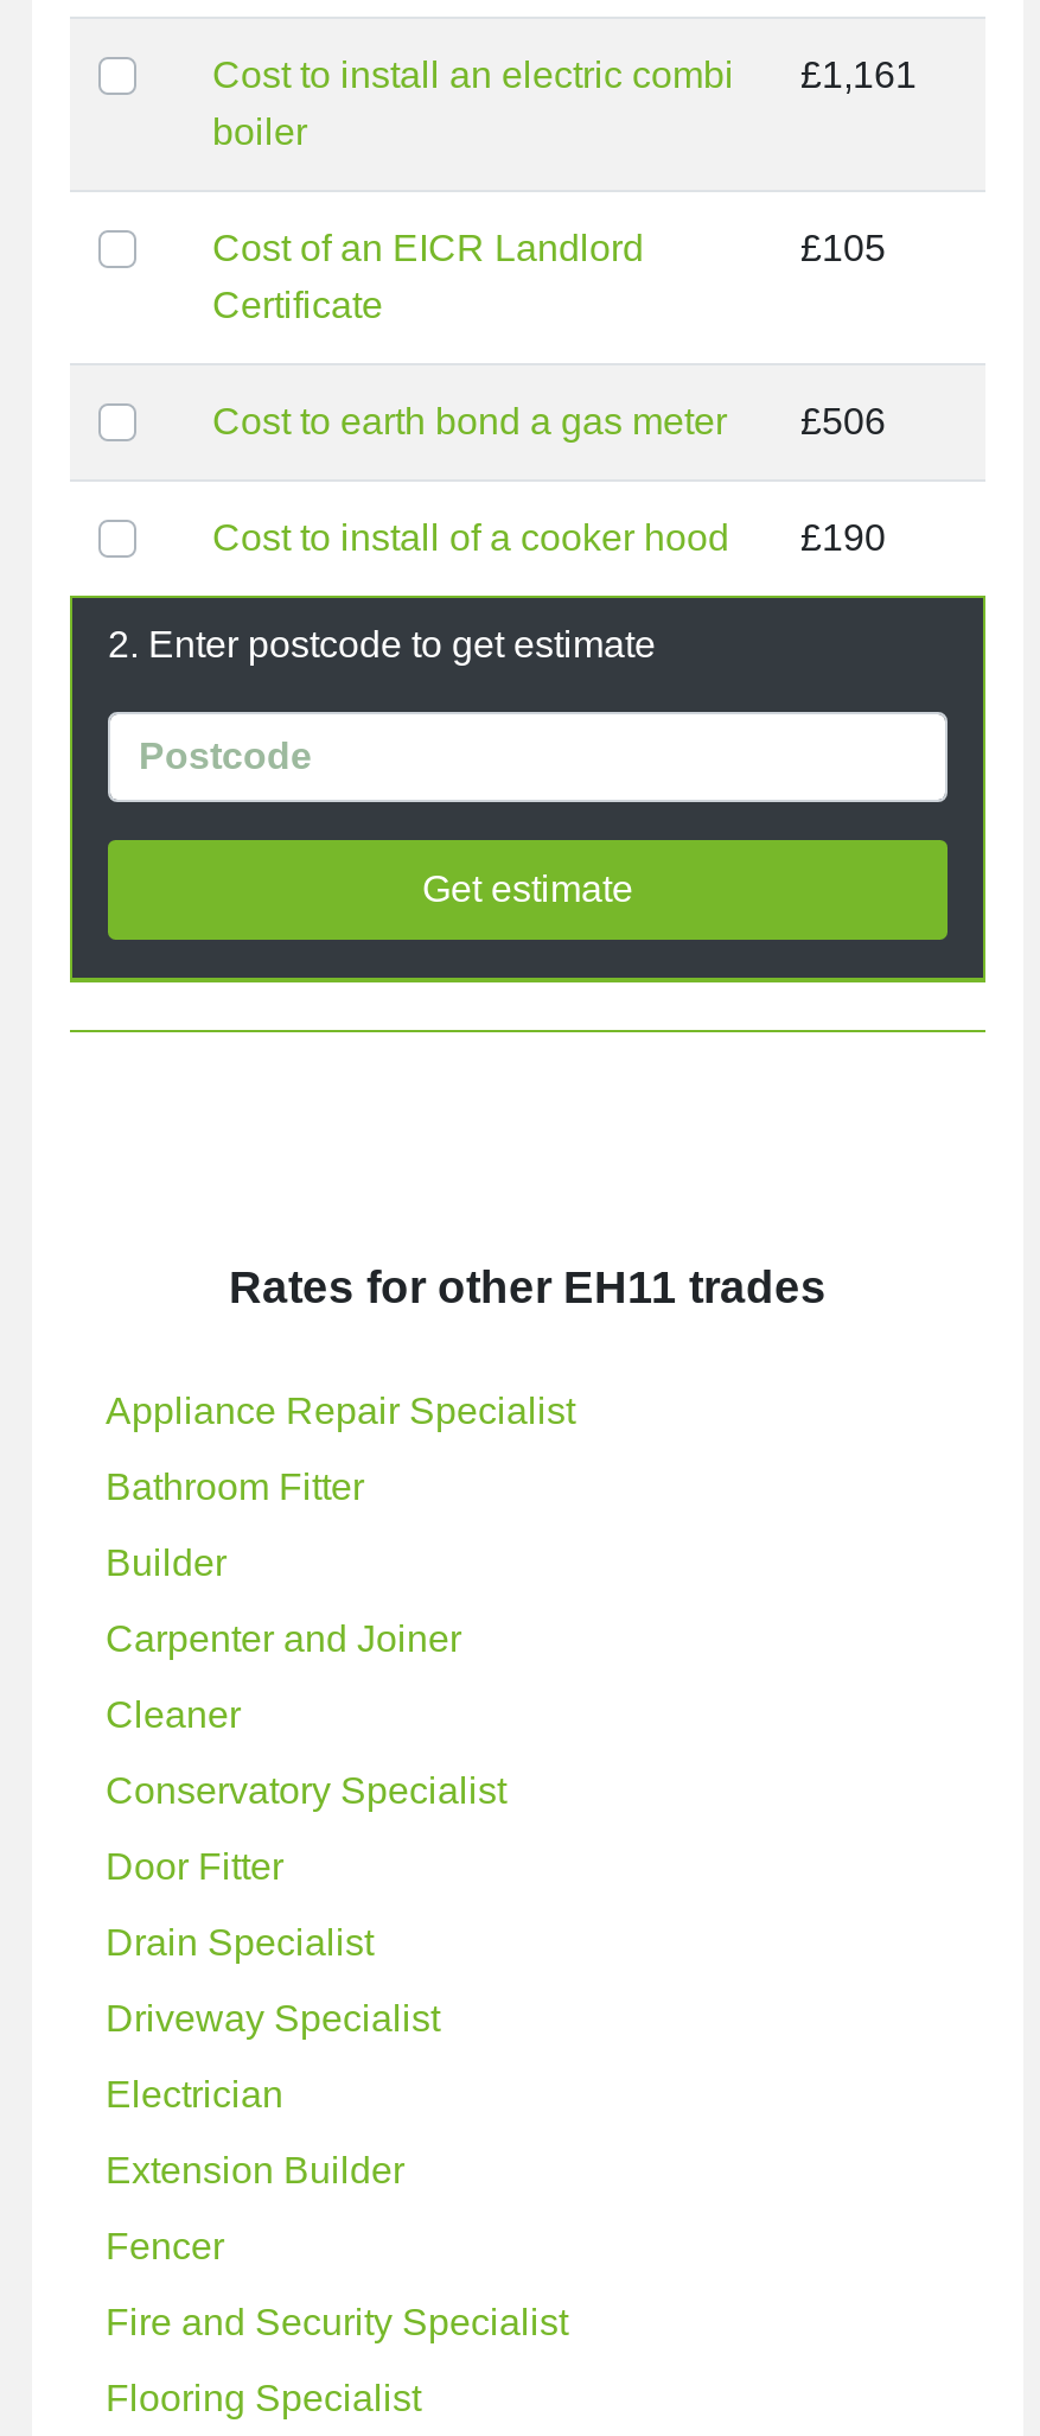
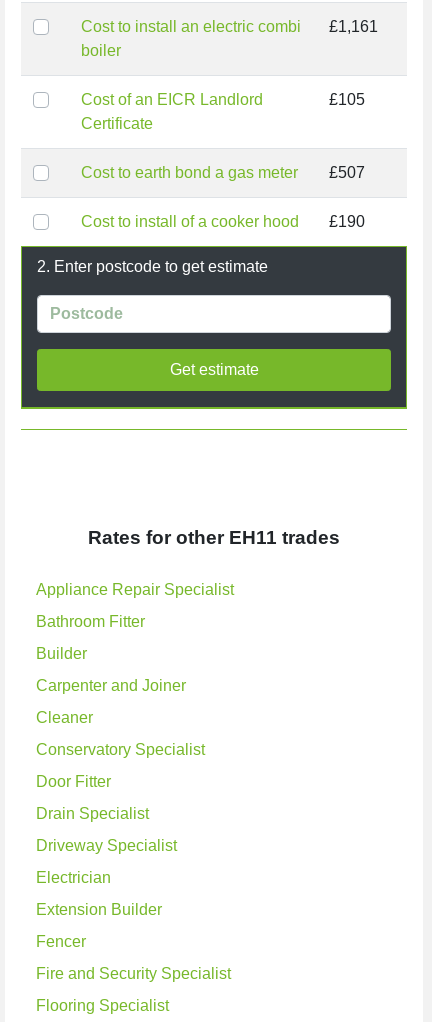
[212,402,886,442] Cost to earth bond a gas meter £506 -> [81,164,365,181] Cost to earth bond a gas meter £507

